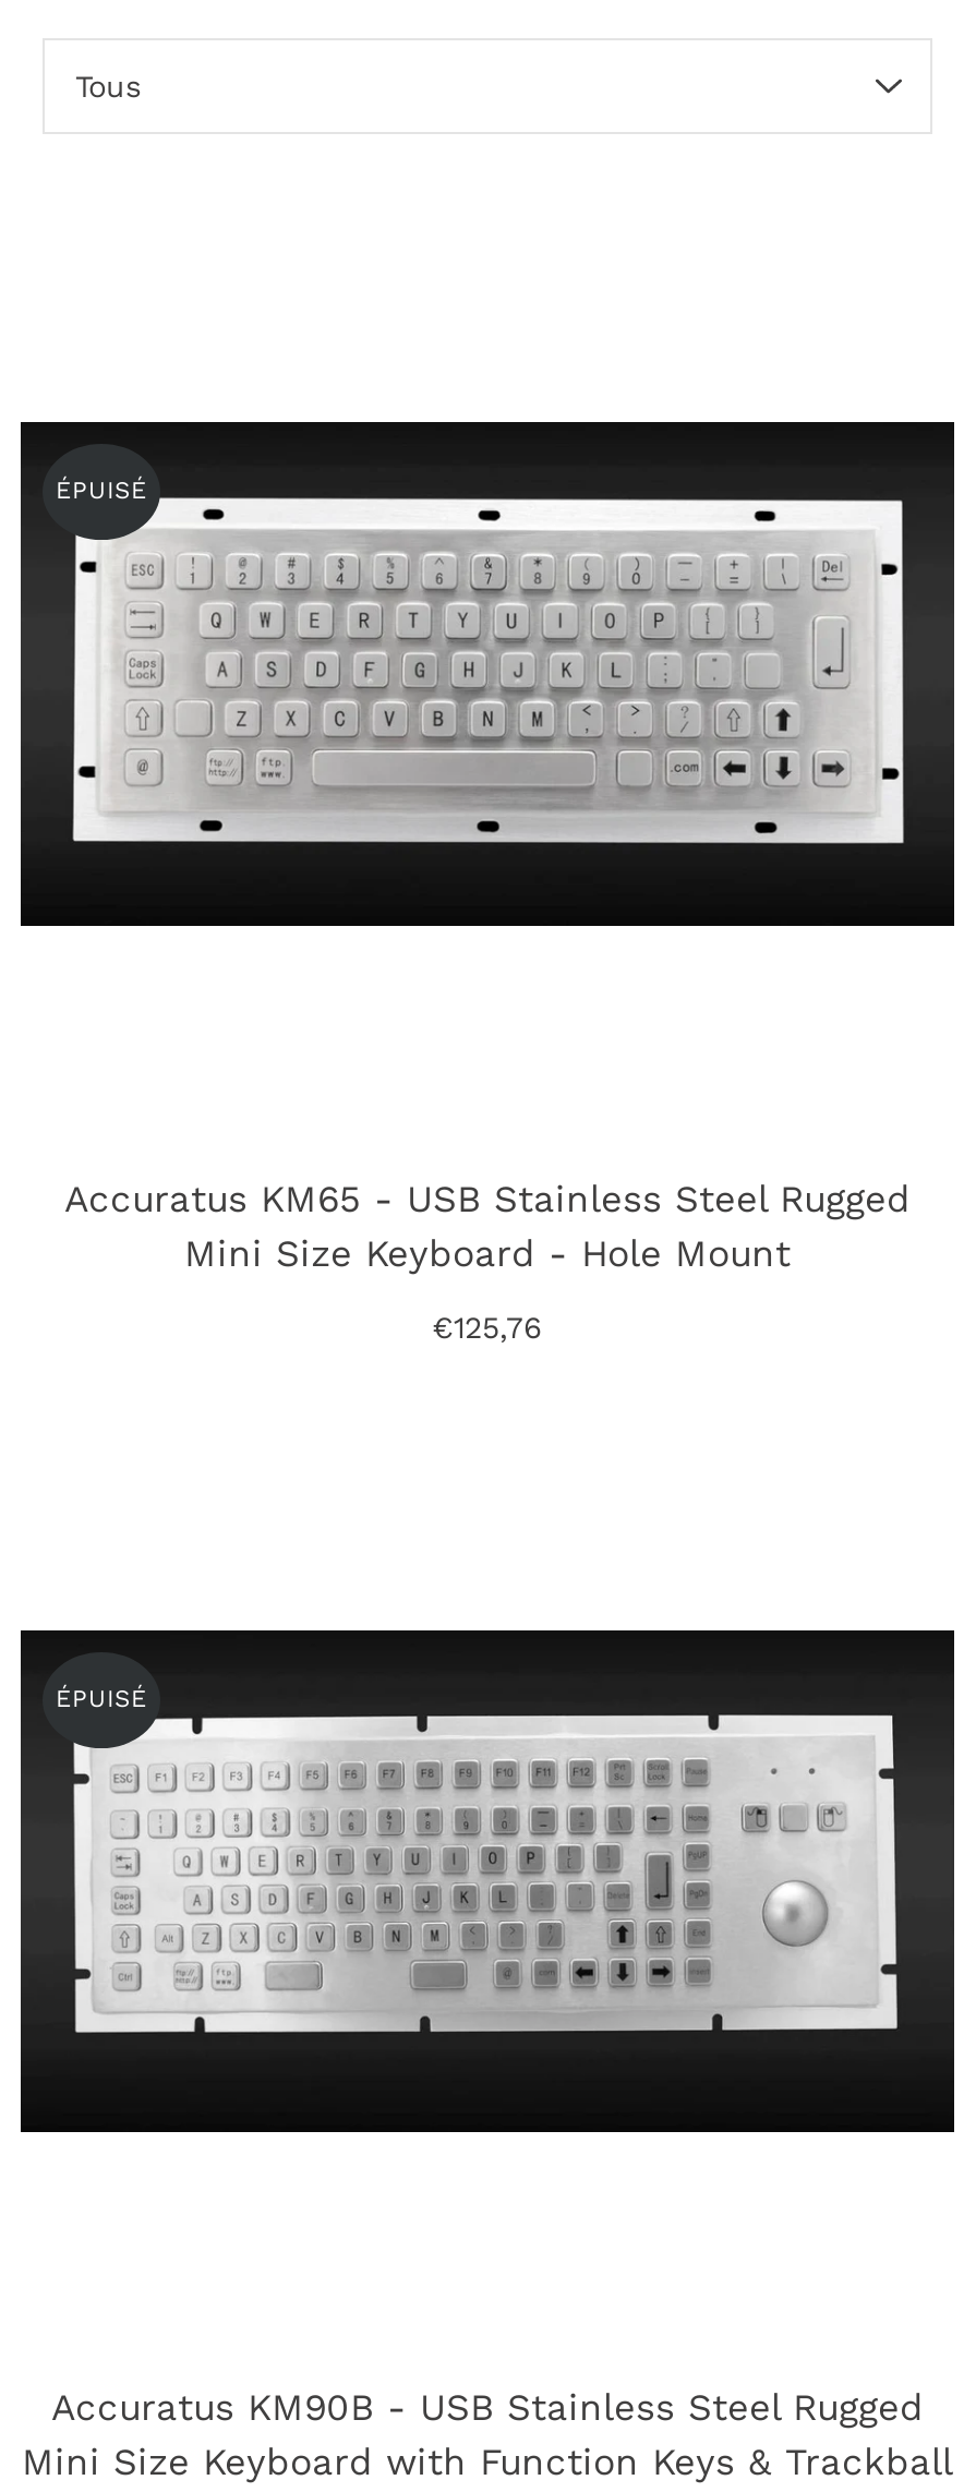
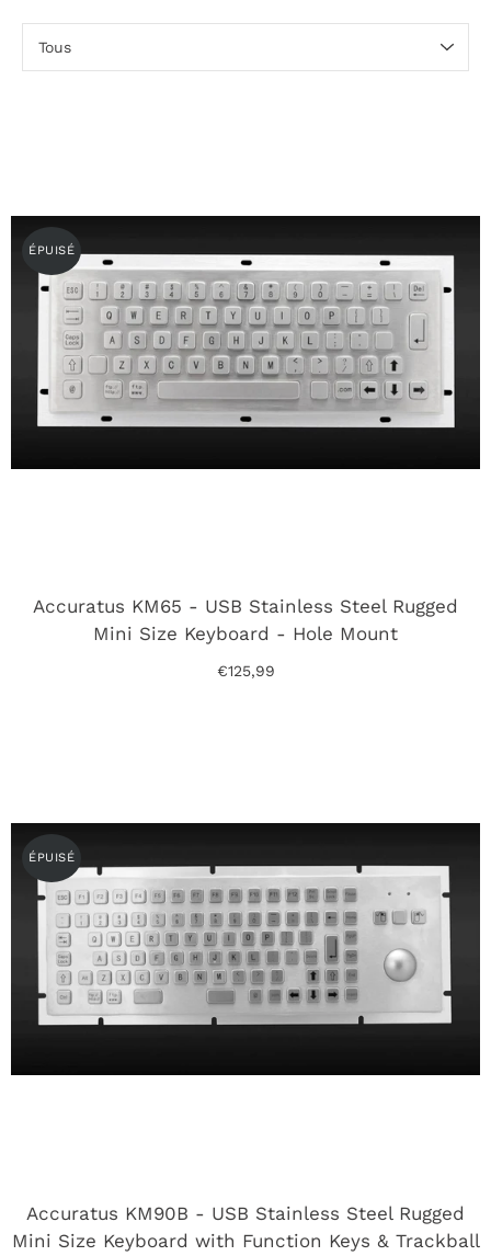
[432,1310,543,1345] €125,76 -> [216,662,275,680] €125,99

